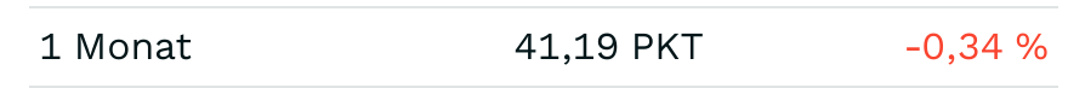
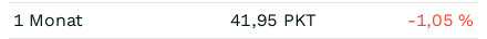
[514,23,704,69] 41,19 PKT -> [230,10,317,30] 41,95 PKT
[903,23,1049,69] -0,34% -> [407,10,474,30] -1,05%

